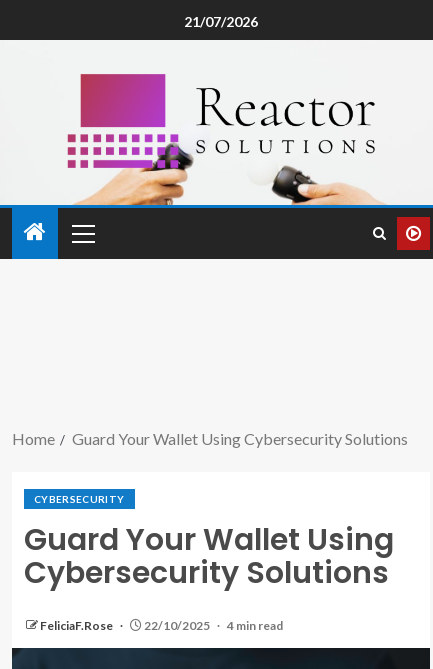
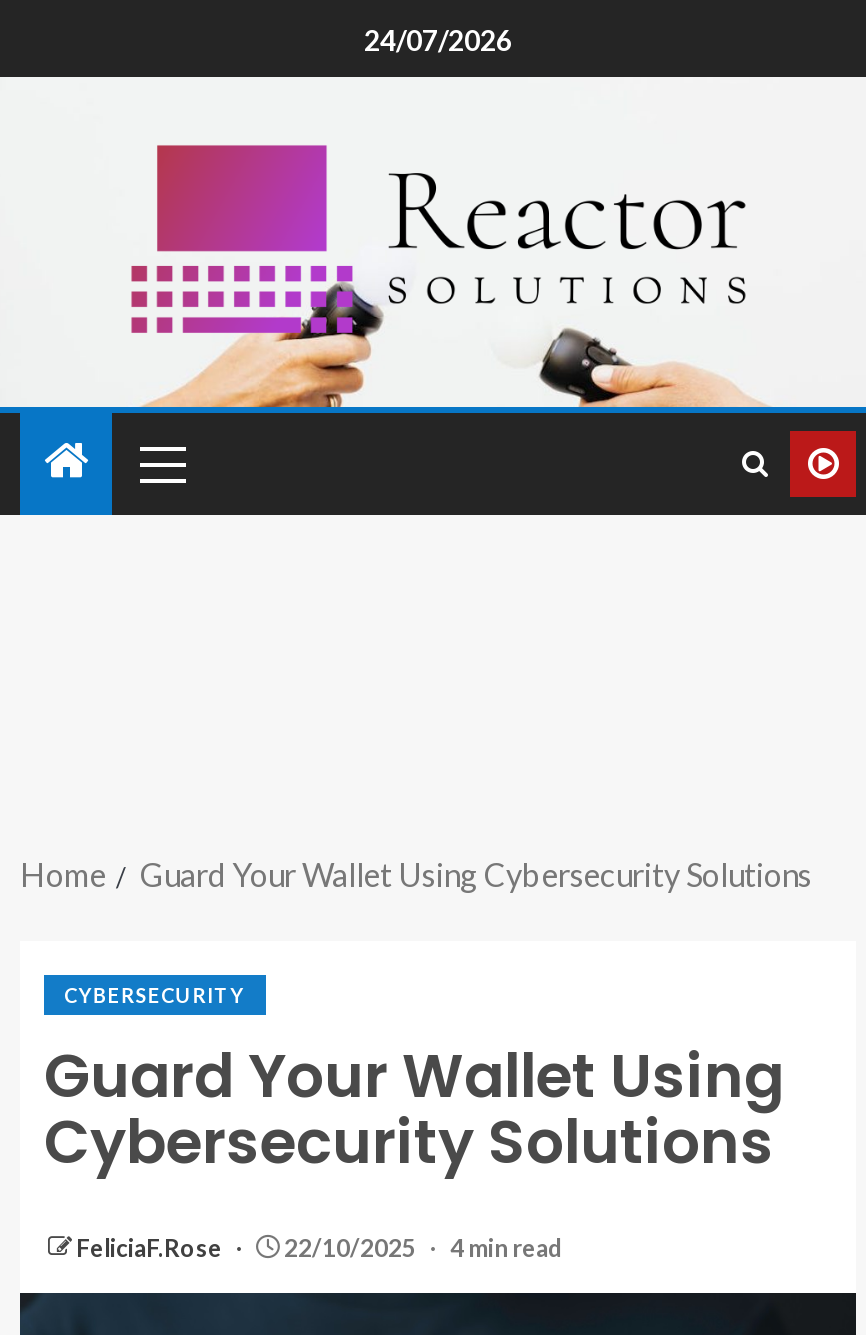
[184,13,258,30] 21/07/2026 -> [364,23,512,57] 24/07/2026

